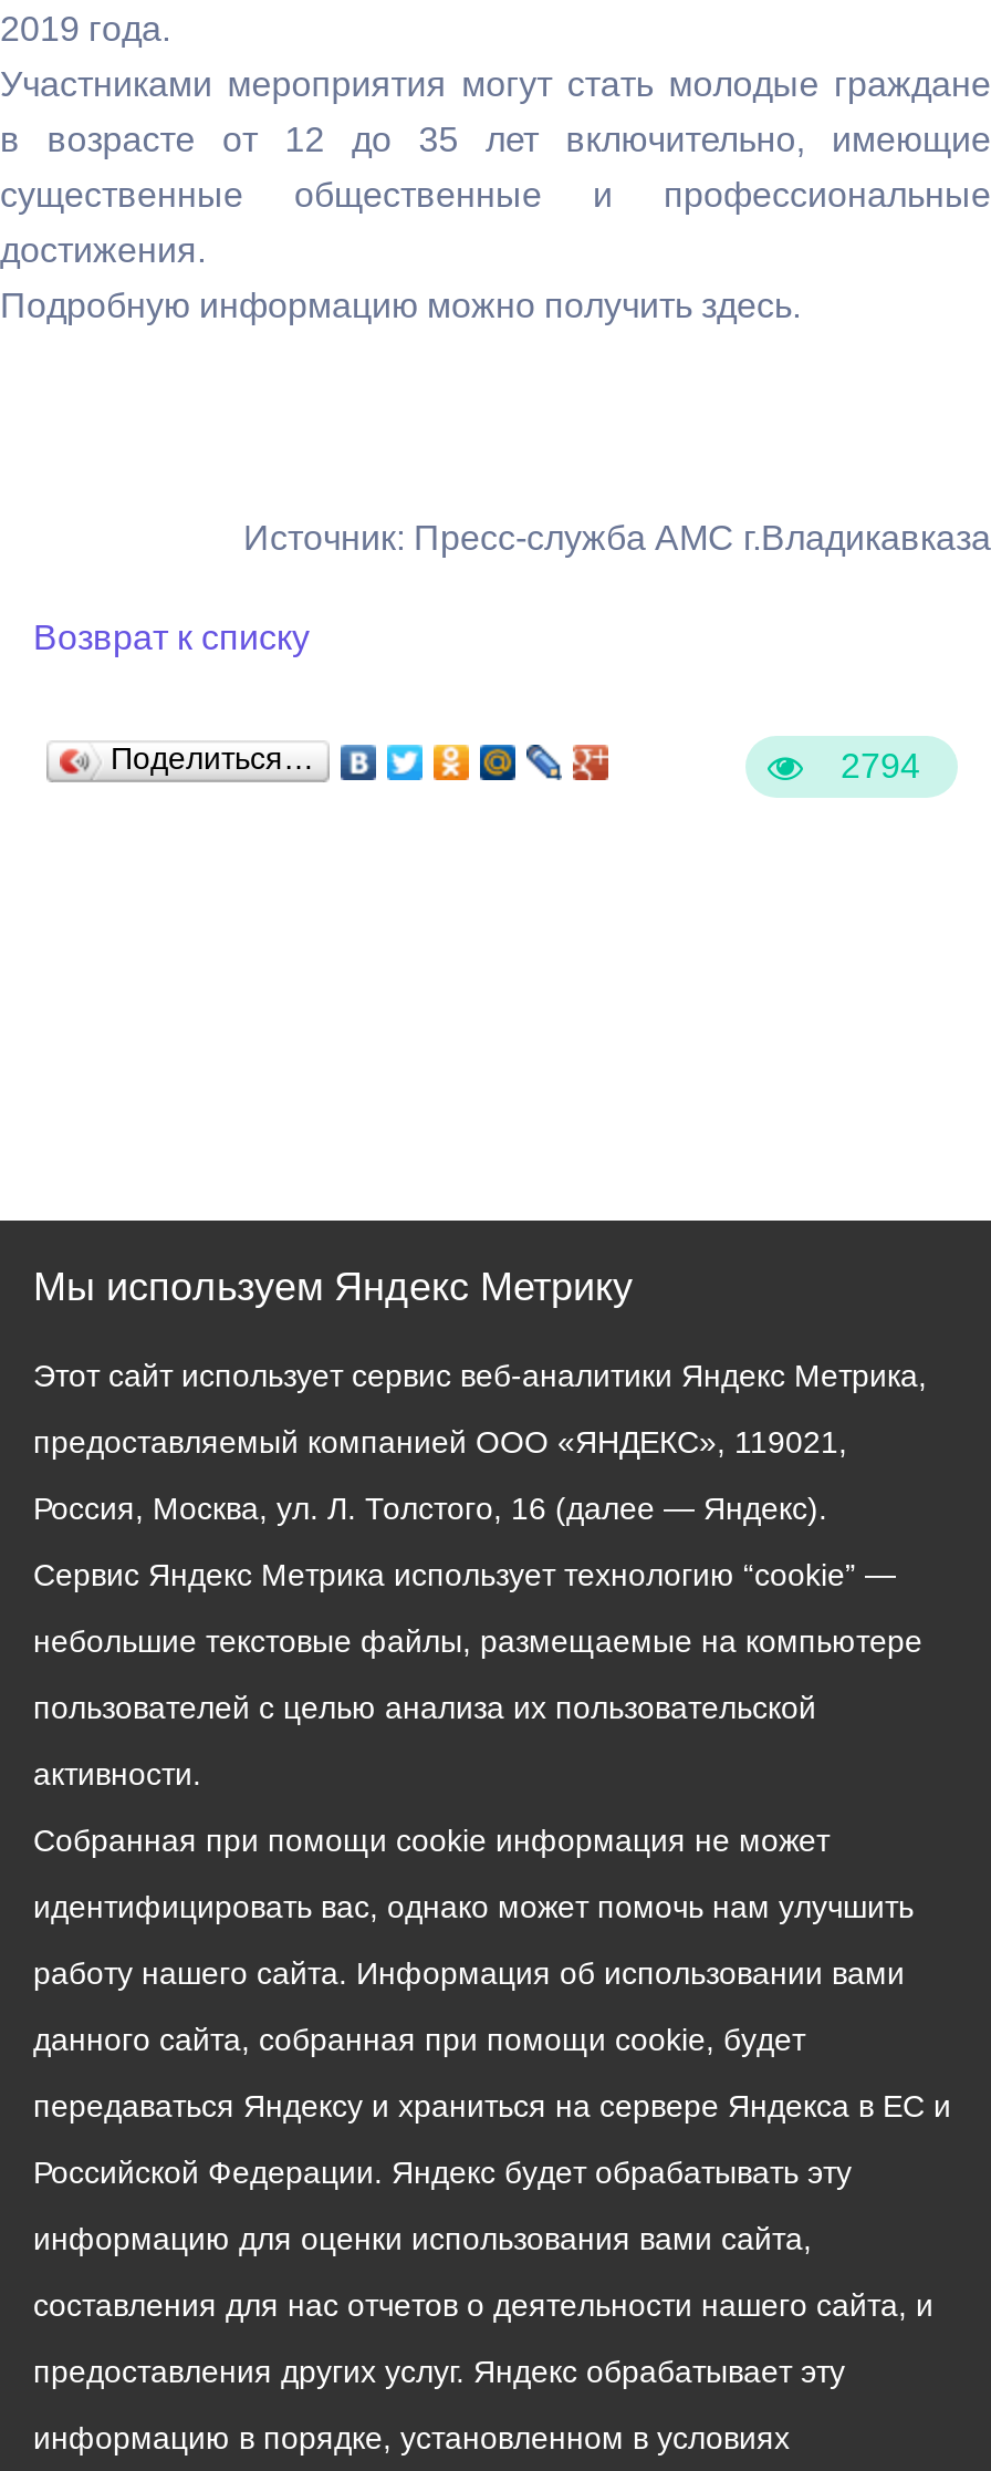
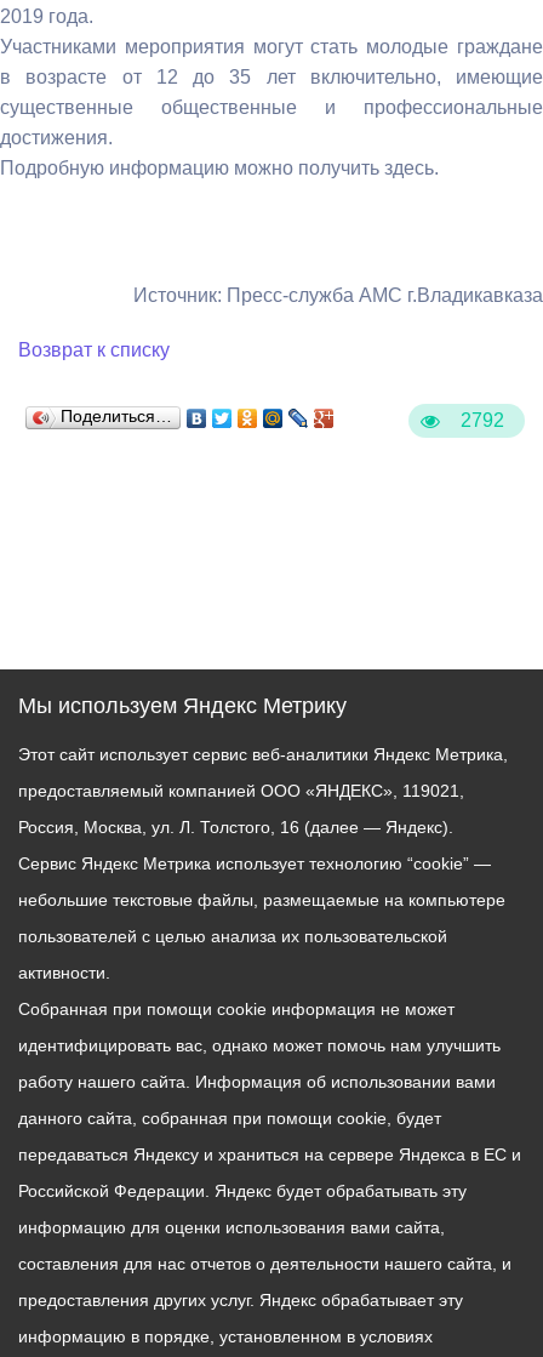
[841,747,920,785] 2794 -> [461,410,504,431] 2792

